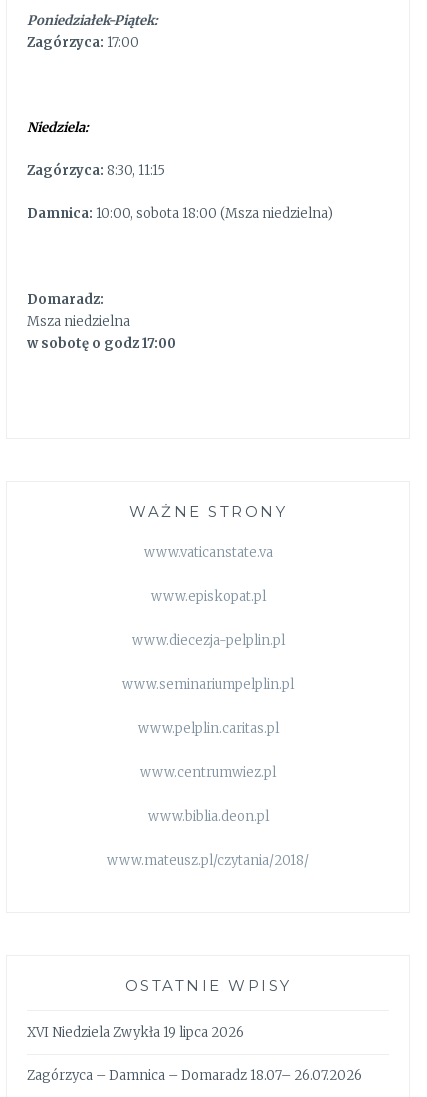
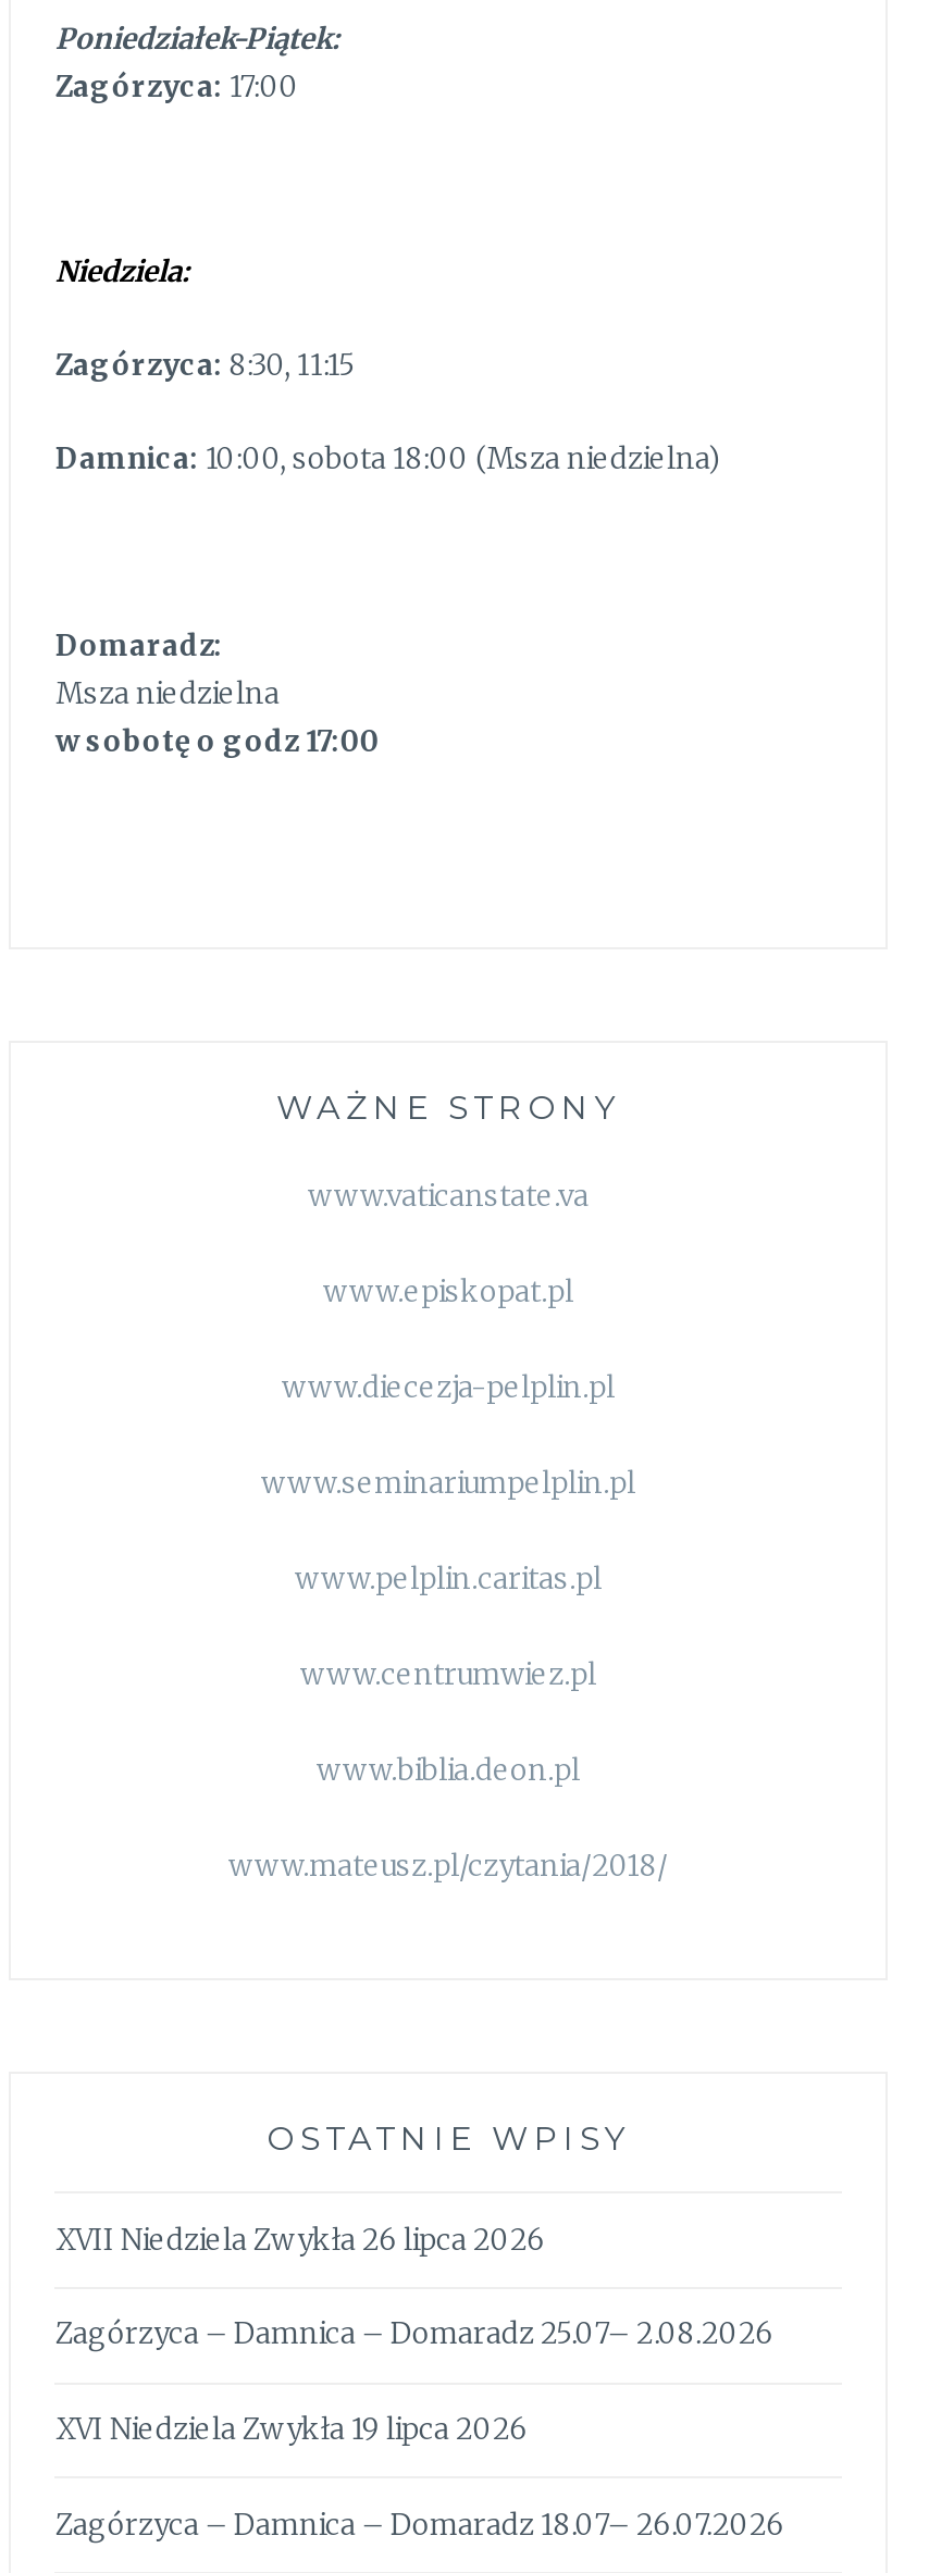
none -> [55,2221,773,2353] XVII Niedziela Zwykła 26 lipca 2026 | Zagórzyca – Damnica – Domaradz 25.07– 2.08.2026

